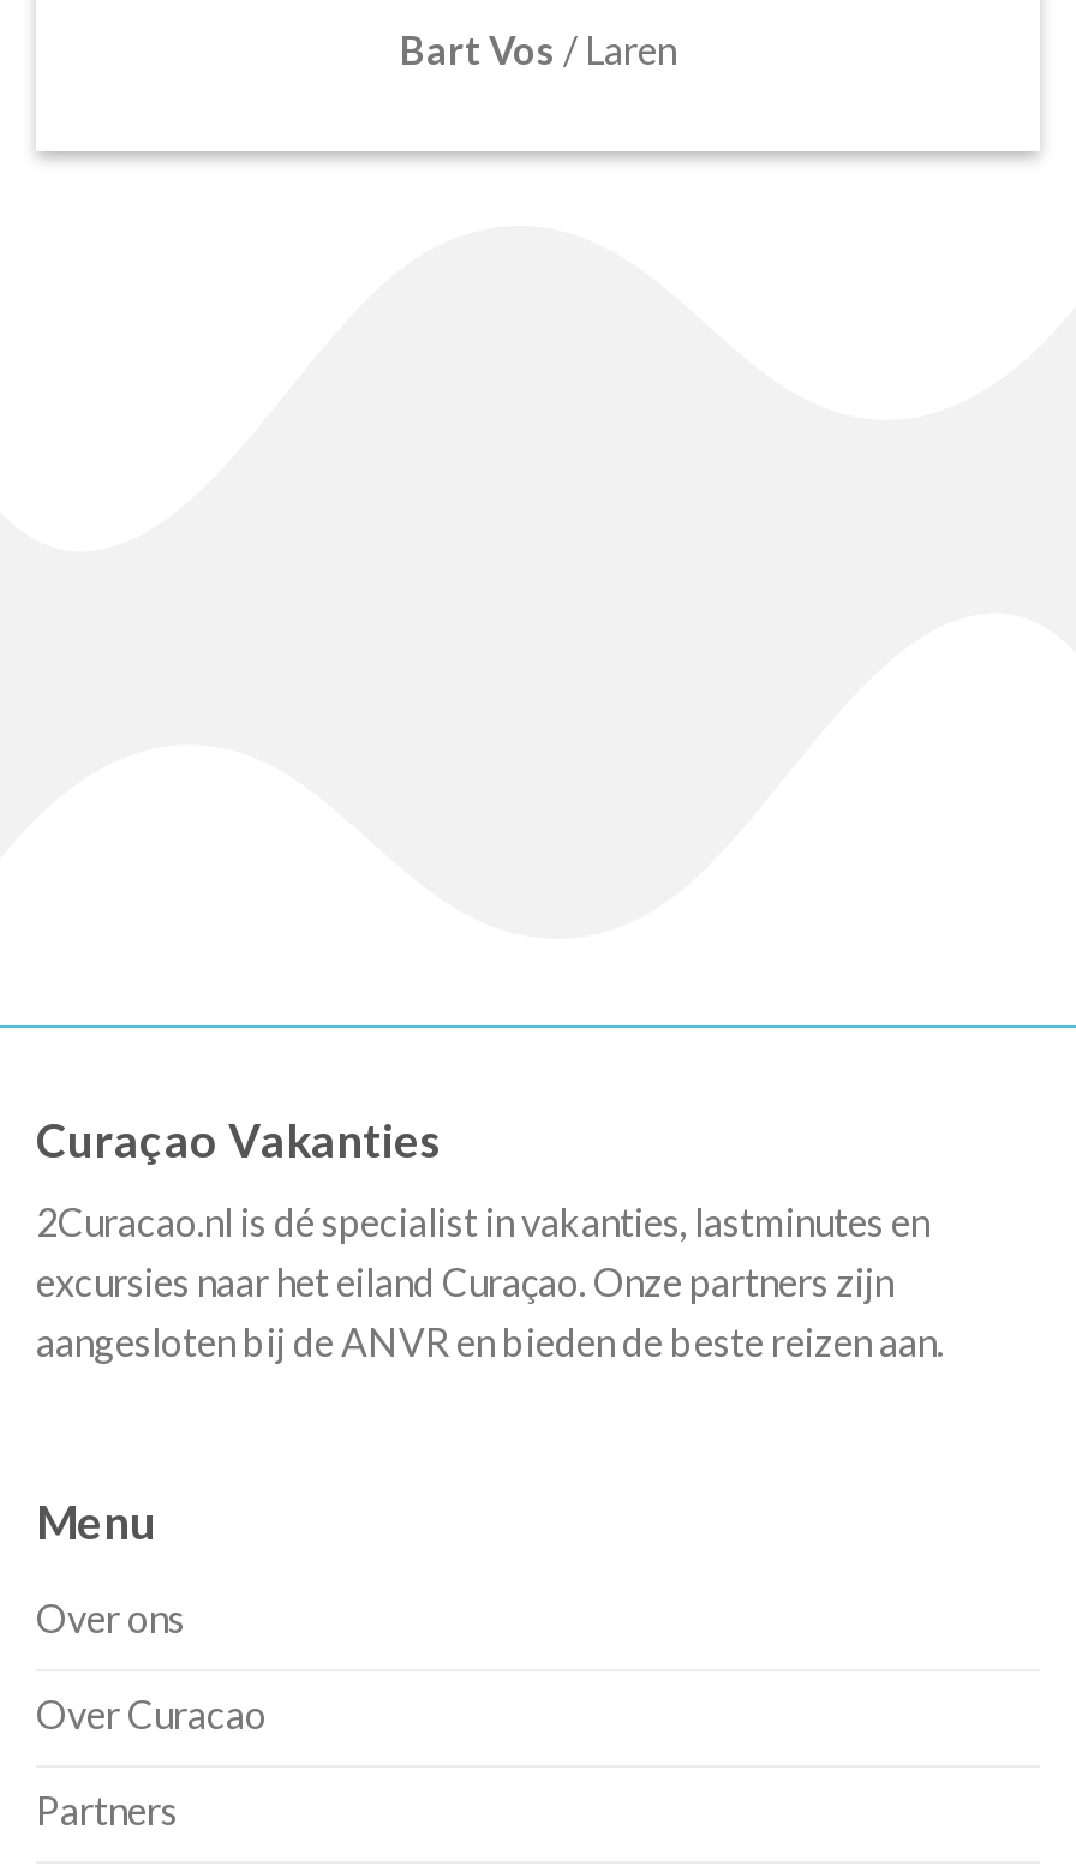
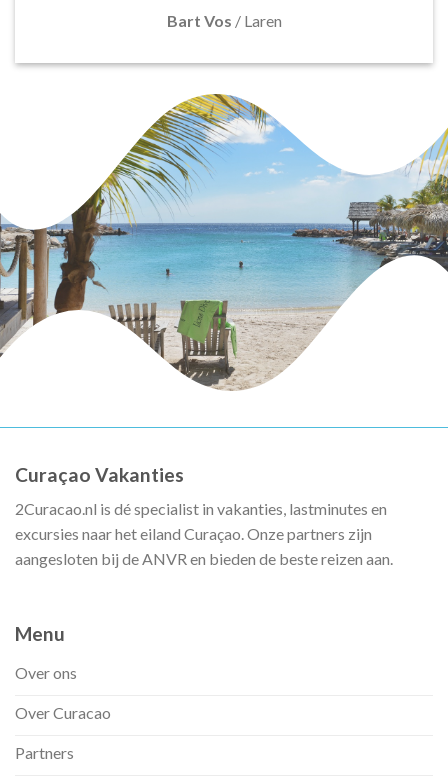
none -> [3,93,445,391] [image]

